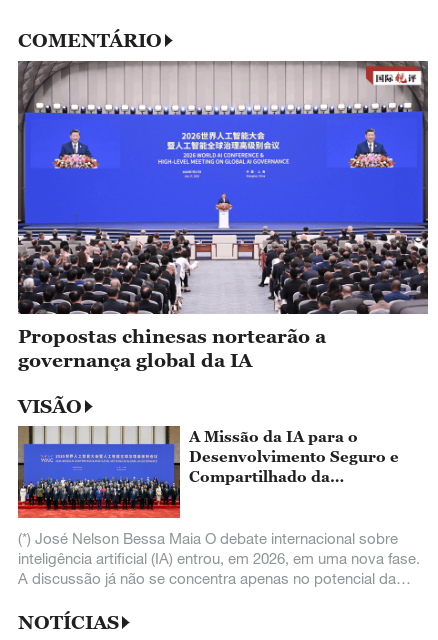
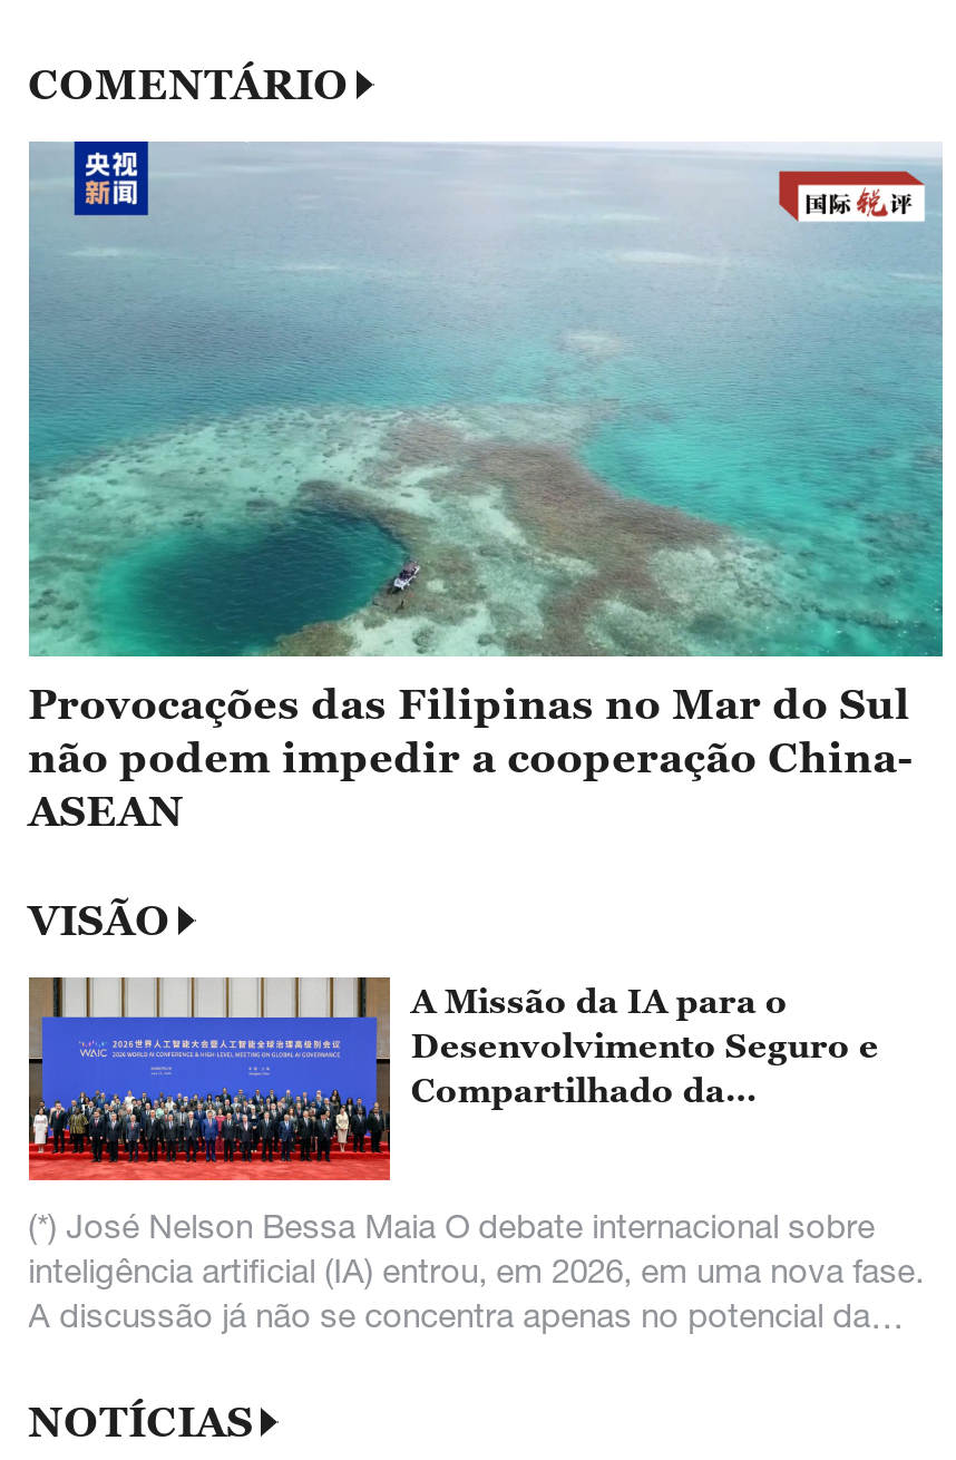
[17,60,429,370] [image] | Propostas chinesas nortearão a | governança global da IA -> [27,139,945,835] [image] | Provocações das Filipinas no Mar do Sul | não podem impedir a cooperação China- | ASEAN

